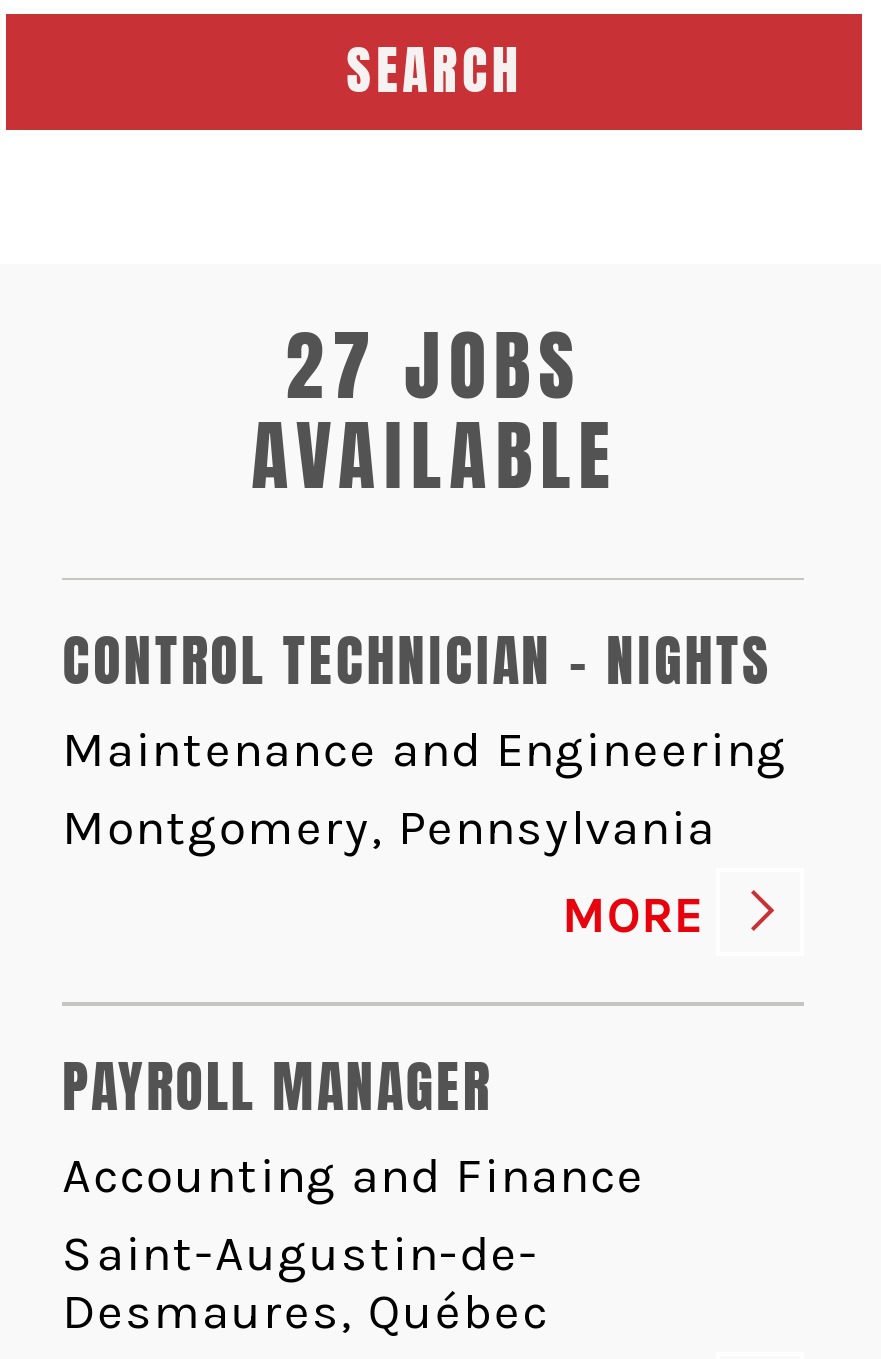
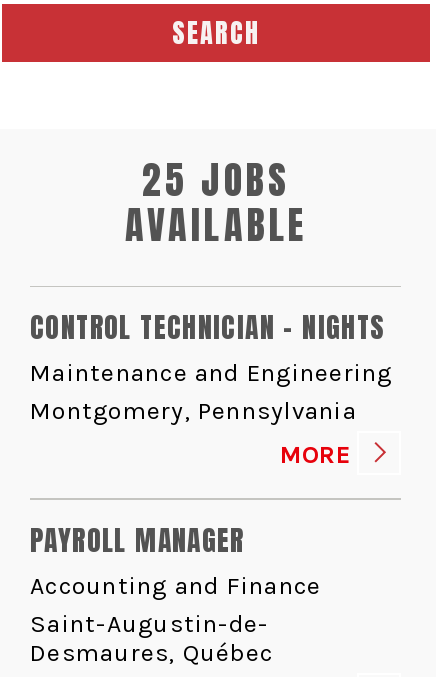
[286,307,582,423] 27 JOBS -> [142,151,290,209] 25 JOBS

